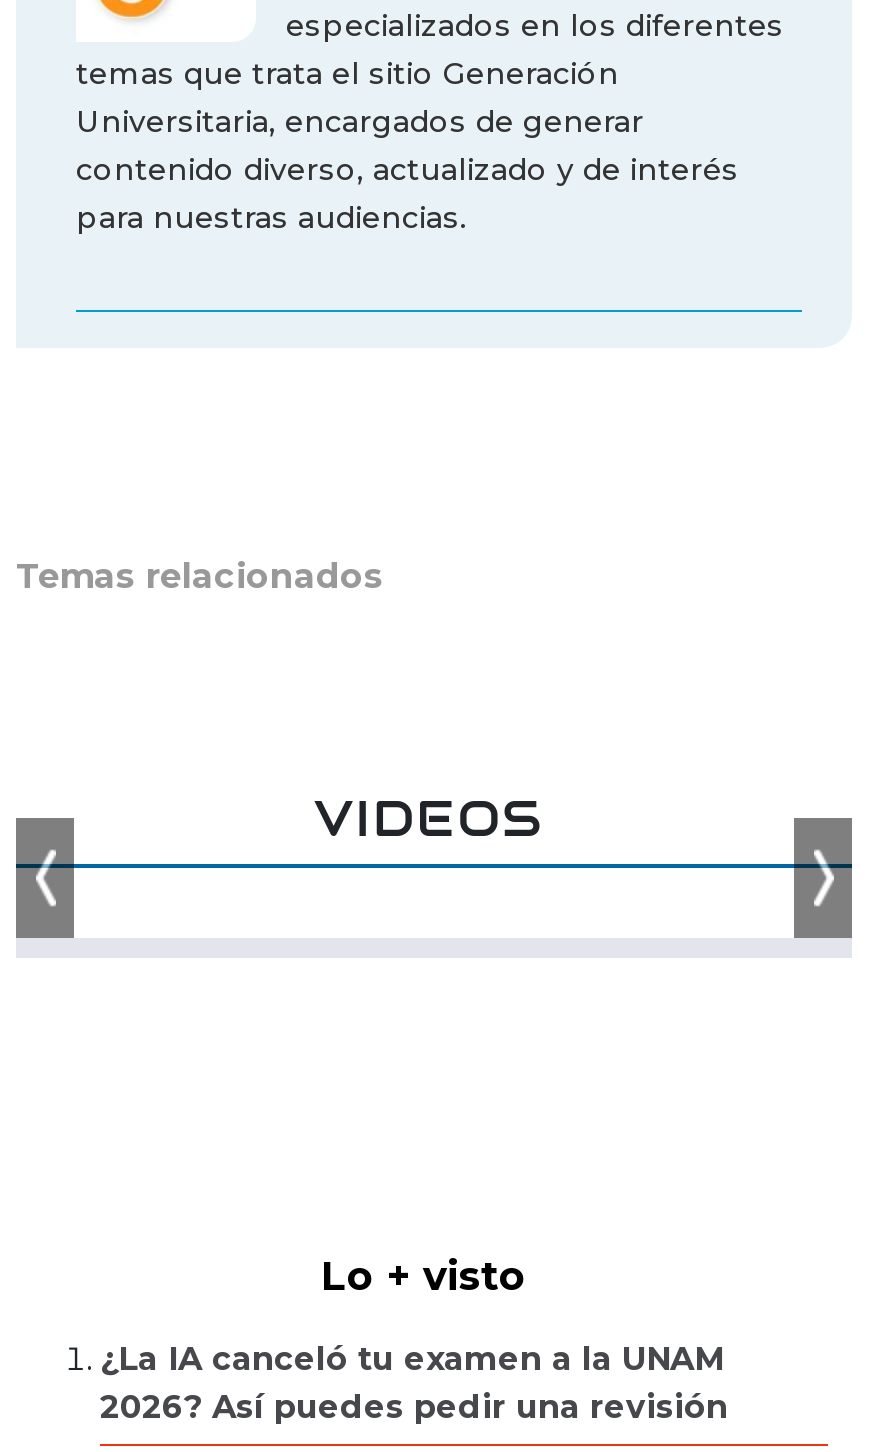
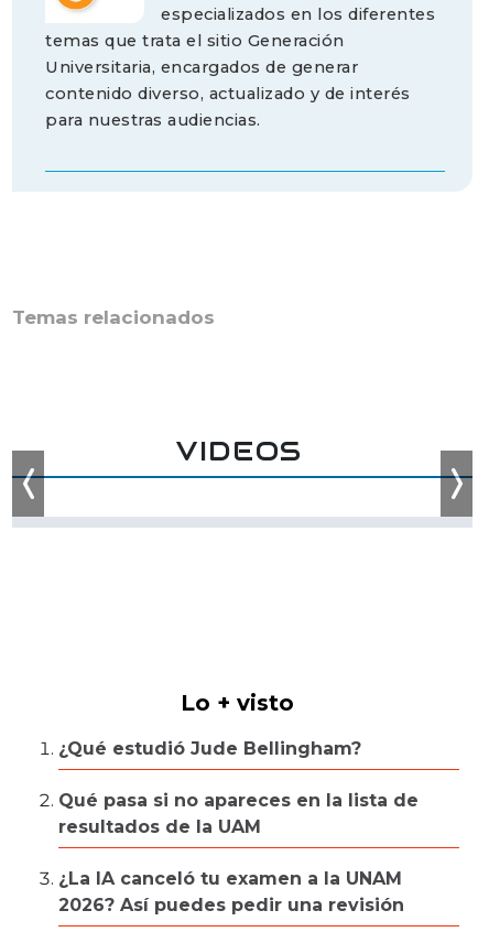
none -> [58,738,419,837] ¿Qué estudió Jude Bellingham? | Qué pasa si no apareces en la lista de | resultados de la UAM

